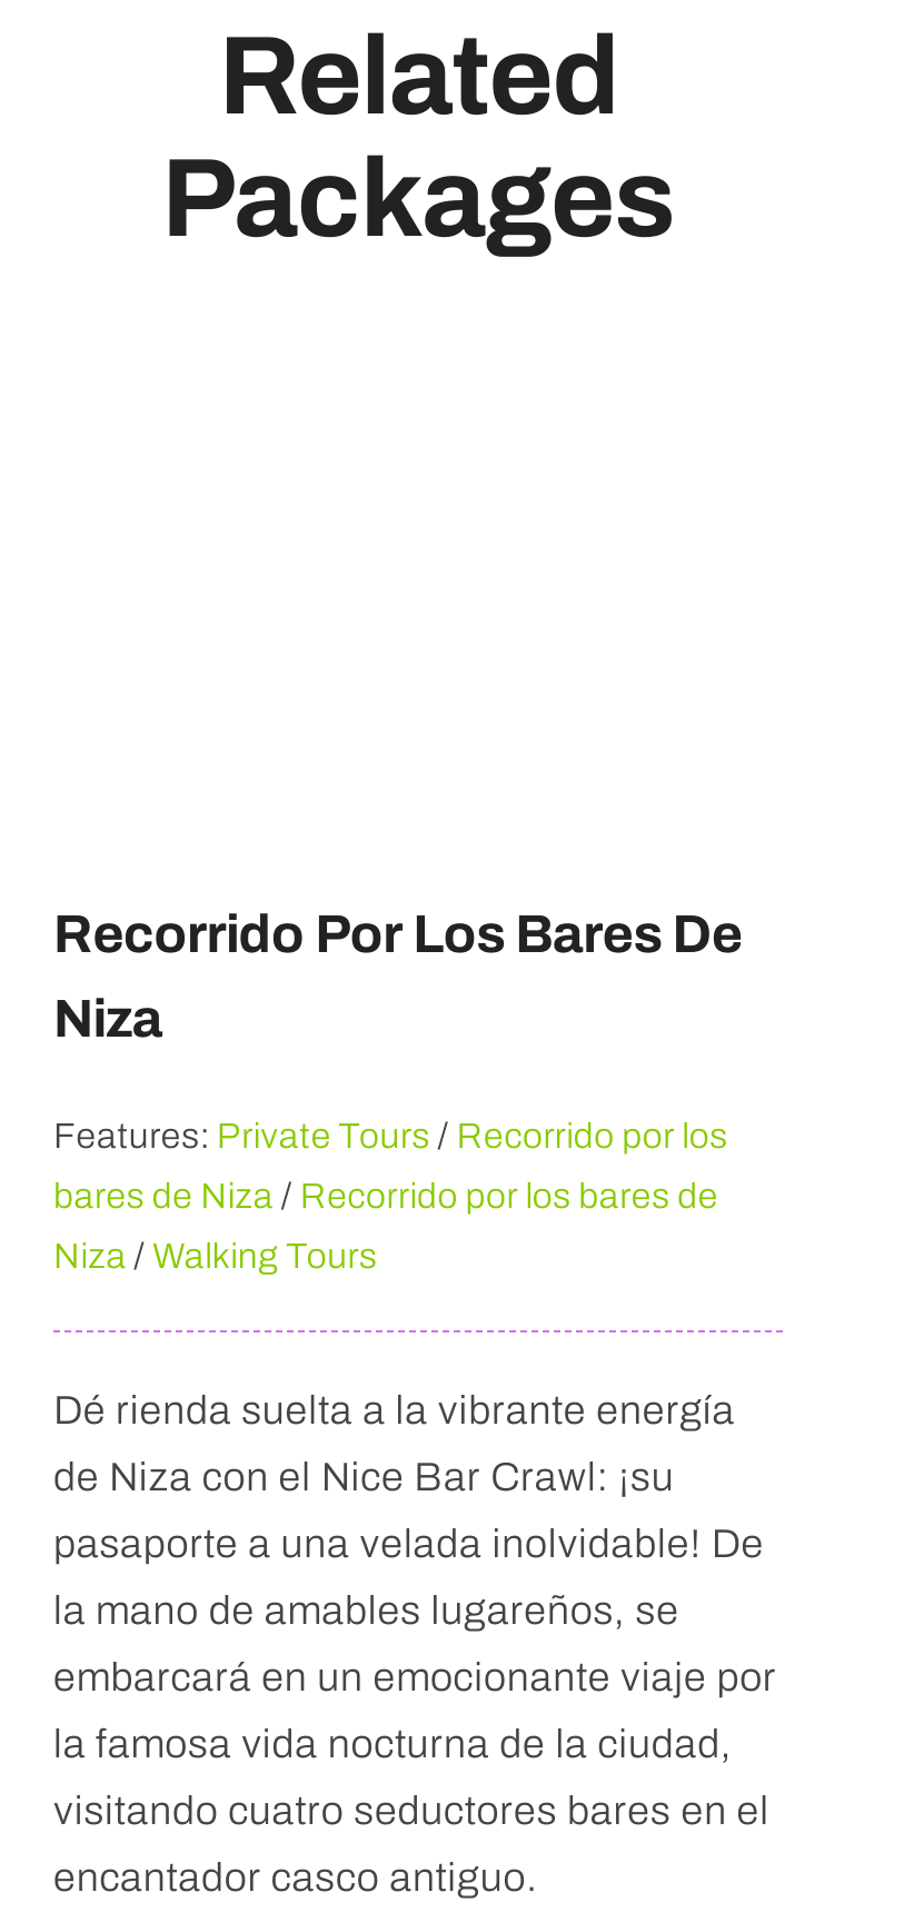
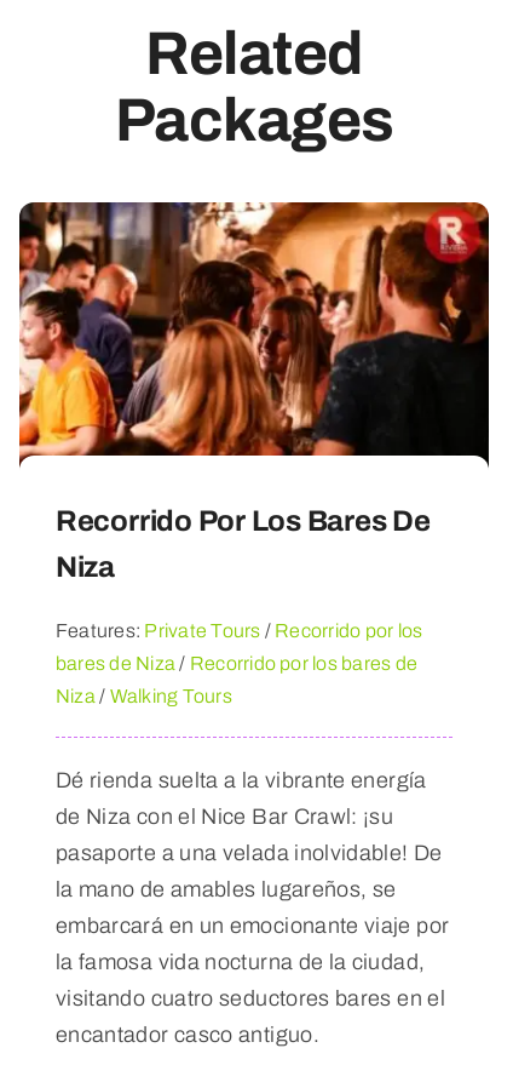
none -> [18,201,490,468] [image]

